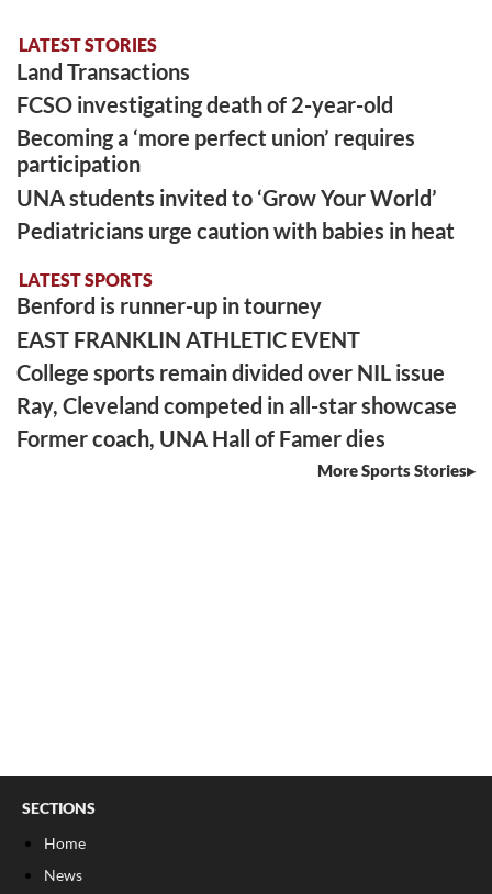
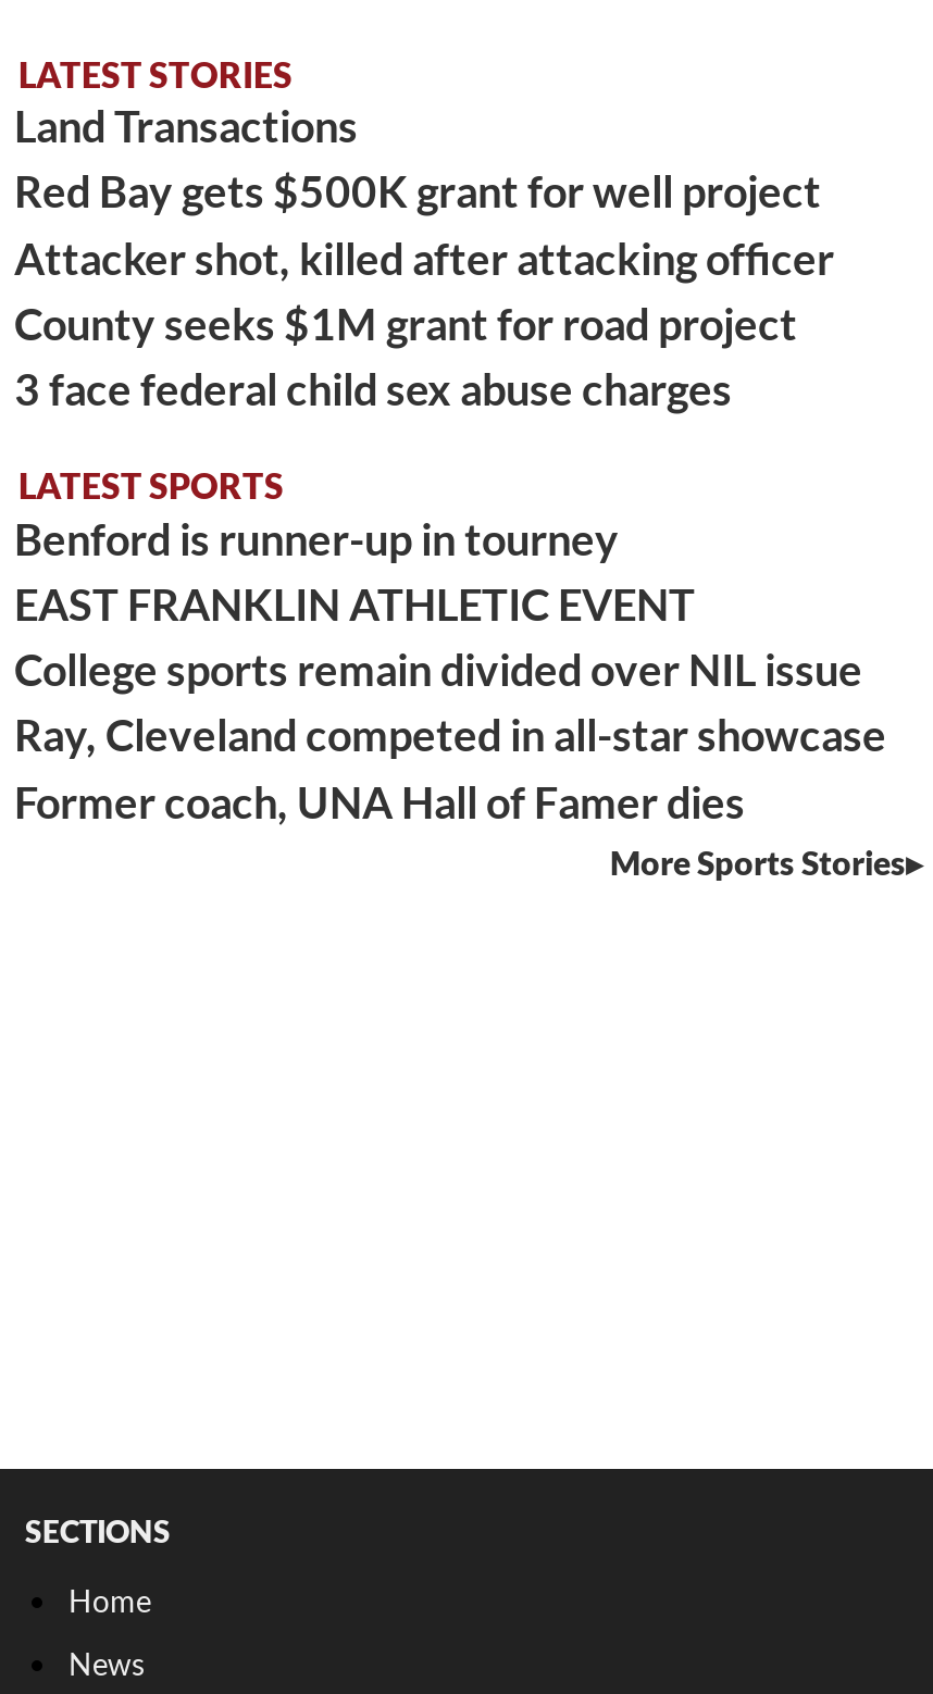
[16,91,455,244] FCSO investigating death of 2-year-old | Becoming a ‘more perfect union’ requires | participation | UNA students invited to ‘Grow Your World’ | Pediatricians urge caution with babies in heat -> [14,164,834,414] Red Bay gets $500K grant for well project | Attacker shot, killed after attacking officer | County seeks $1M grant for road project | 3 face federal child sex abuse charges

